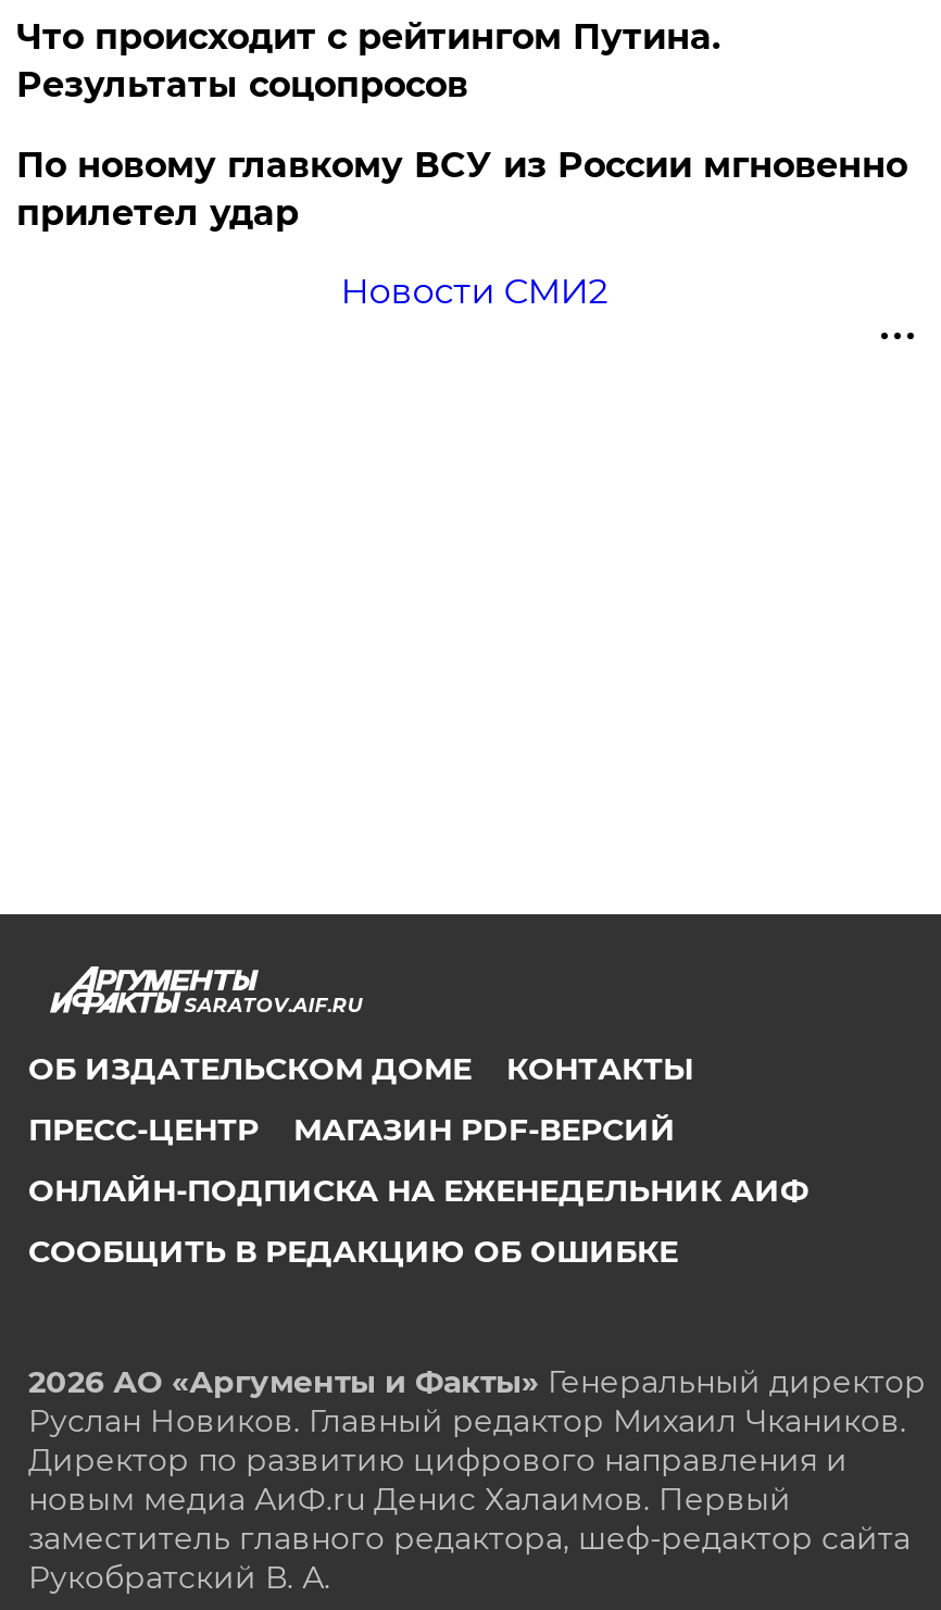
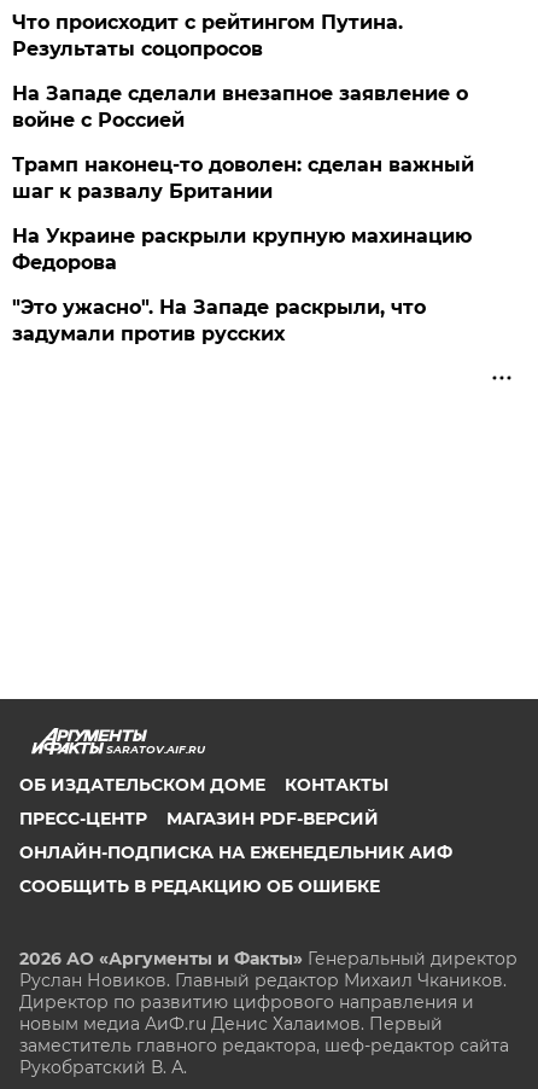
[16,144,907,312] По новому главкому ВСУ из России мгновенно | прилетел удар | Новости СМИ2 -> [13,82,475,346] На Западе сделали внезапное заявление о | войне с Россией | Трамп наконец-то доволен: сделан важный | шаг к развалу Британии | На Украине раскрыли крупную махинацию | Федорова | "Это ужасно". На Западе раскрыли, что | задумали против русских

